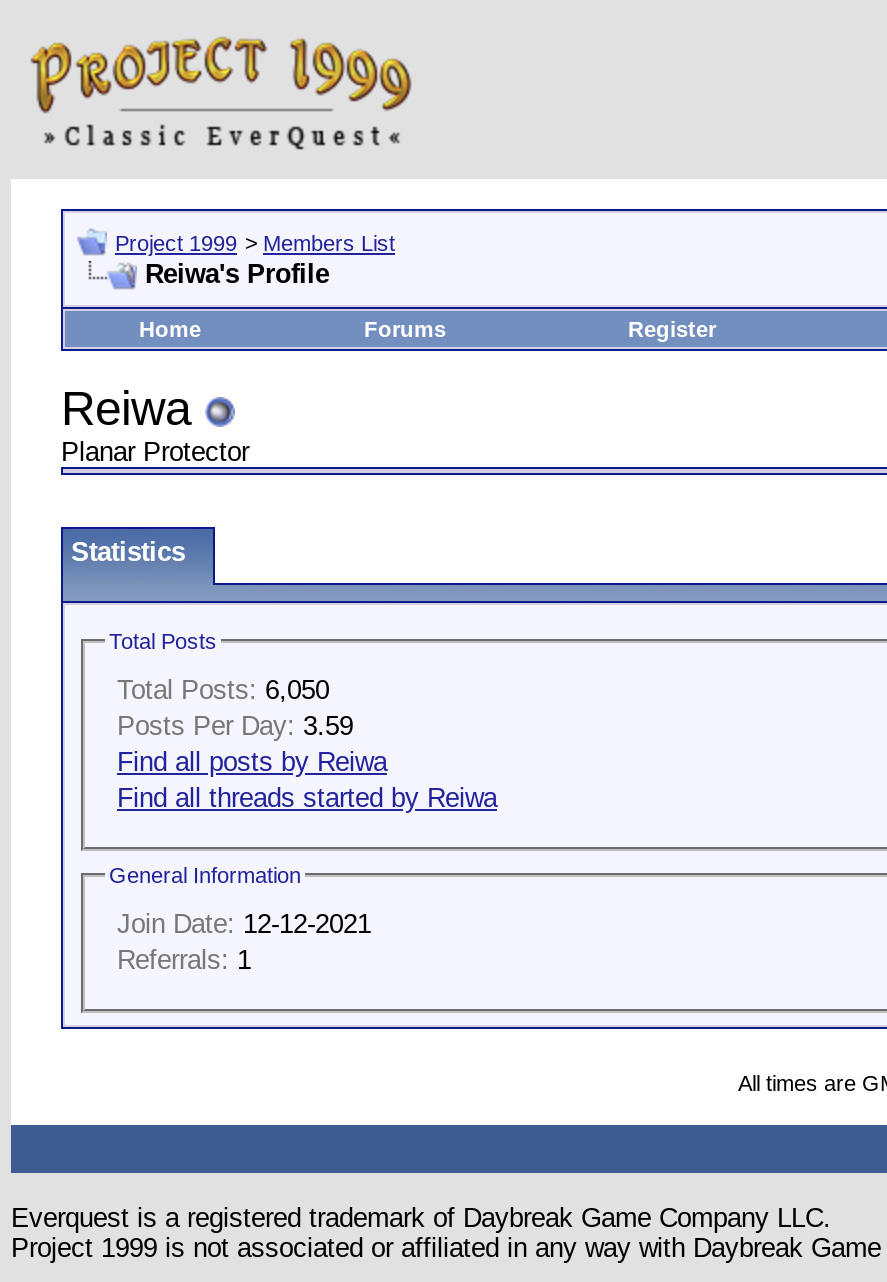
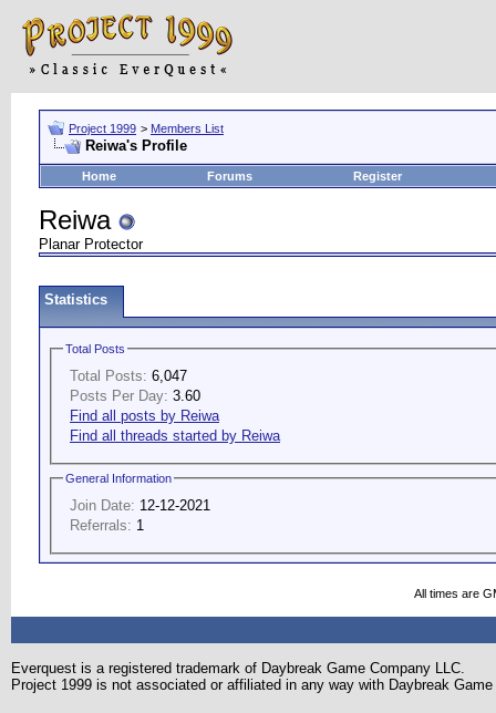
[117,674,329,704] Total Posts: 6,050 -> [70,367,187,384] Total Posts: 6,047
[117,710,353,740] Posts Per Day: 3.59 -> [70,387,200,404] Posts Per Day: 3.60

